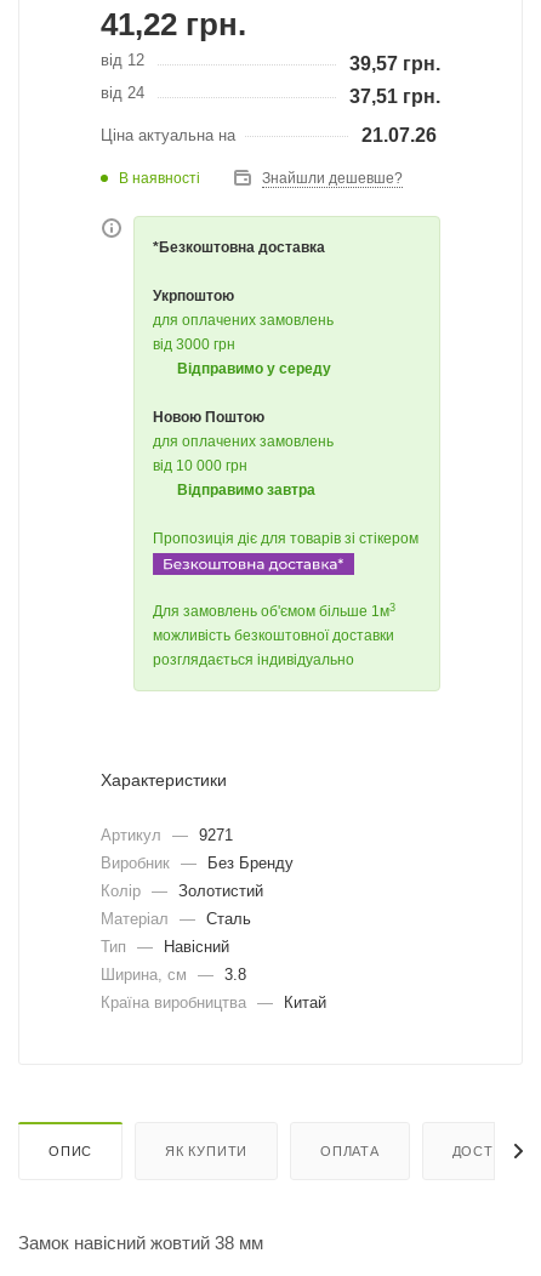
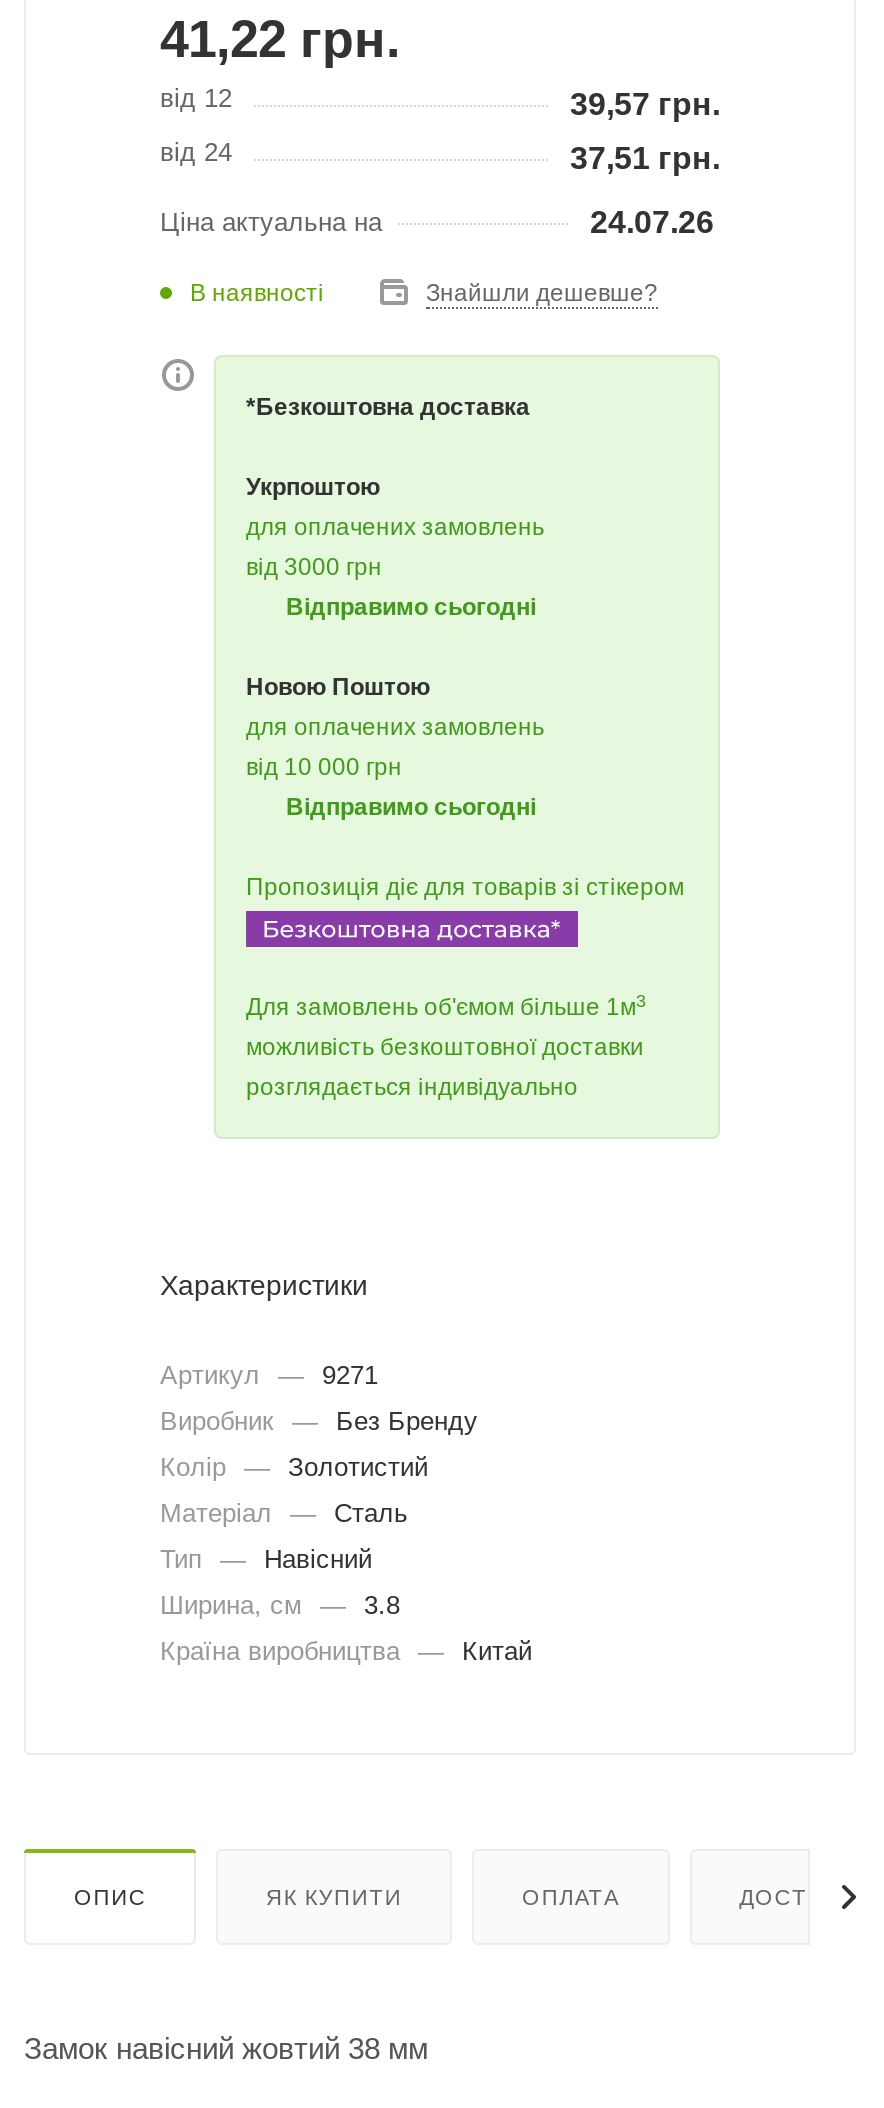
[361,125,437,146] 21.07.26 -> [590,205,714,239] 24.07.26
[177,360,331,377] Відправимо у середу -> [286,593,536,621] Відправимо сьогодні
[177,482,315,499] Відправимо завтра -> [286,793,536,821] Відправимо сьогодні

